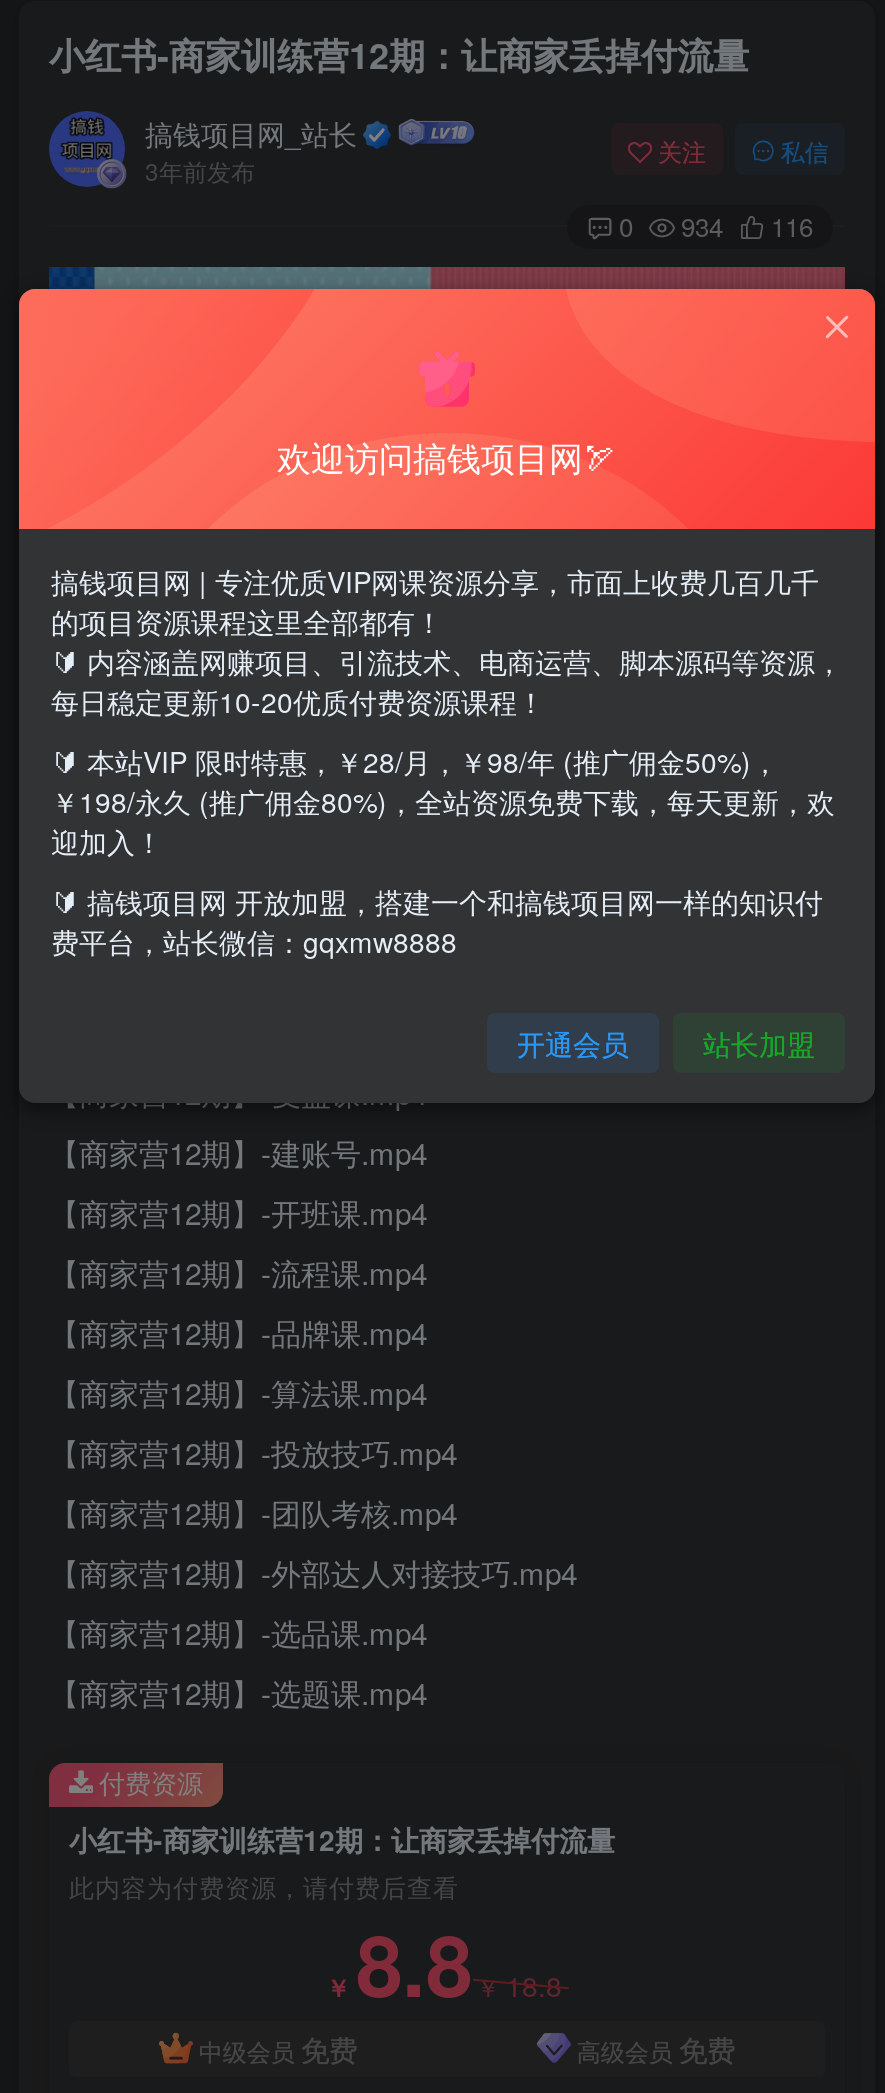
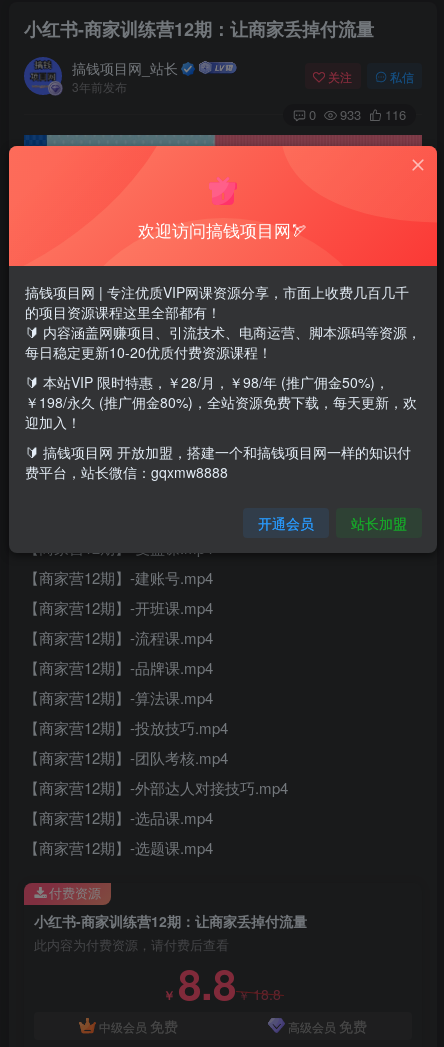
[619,207,813,245] 0 934 116 -> [309,105,406,124] 0 933 116

